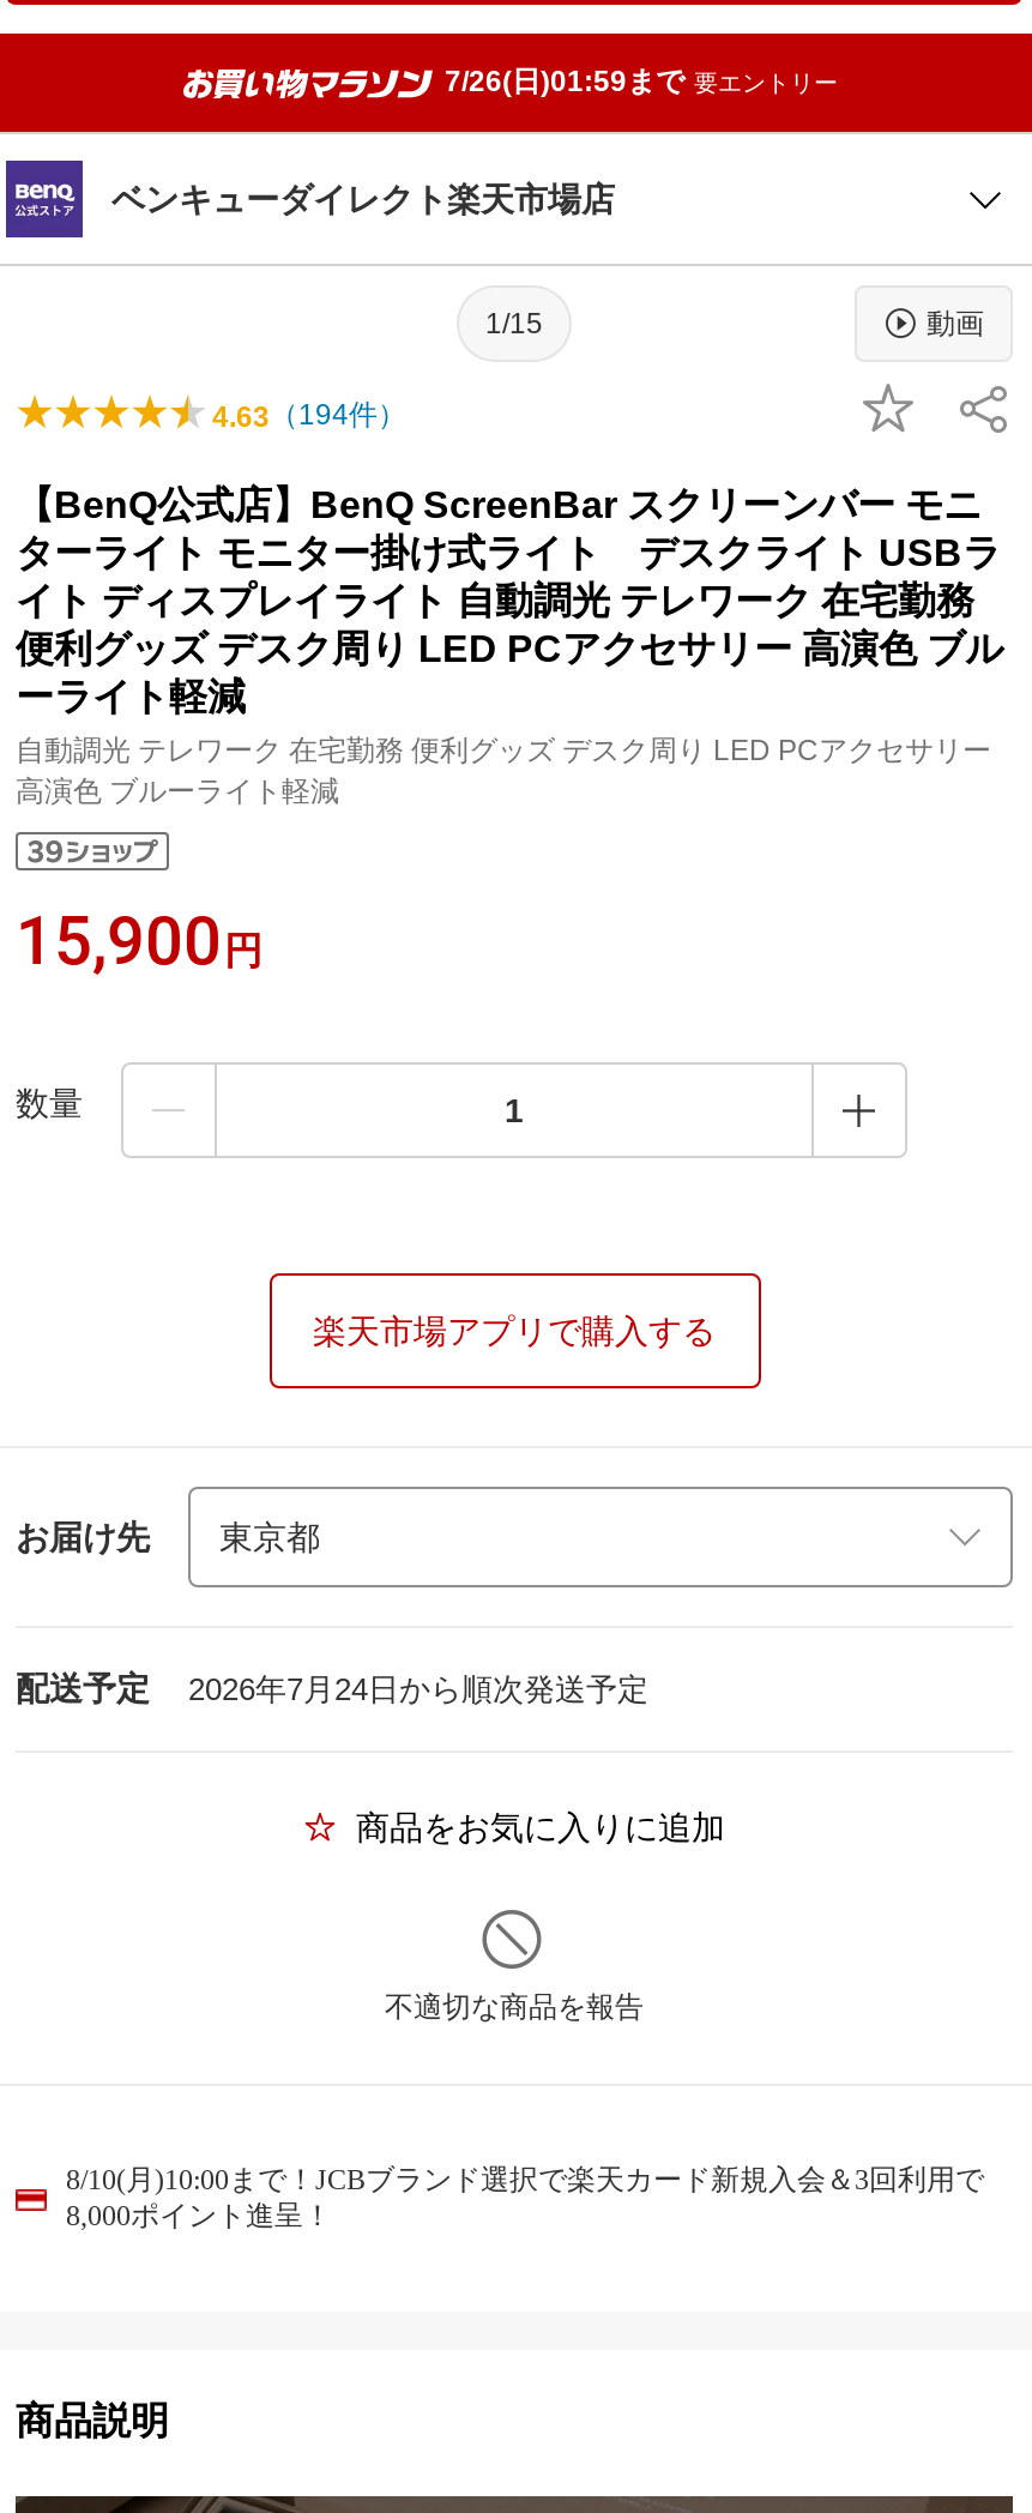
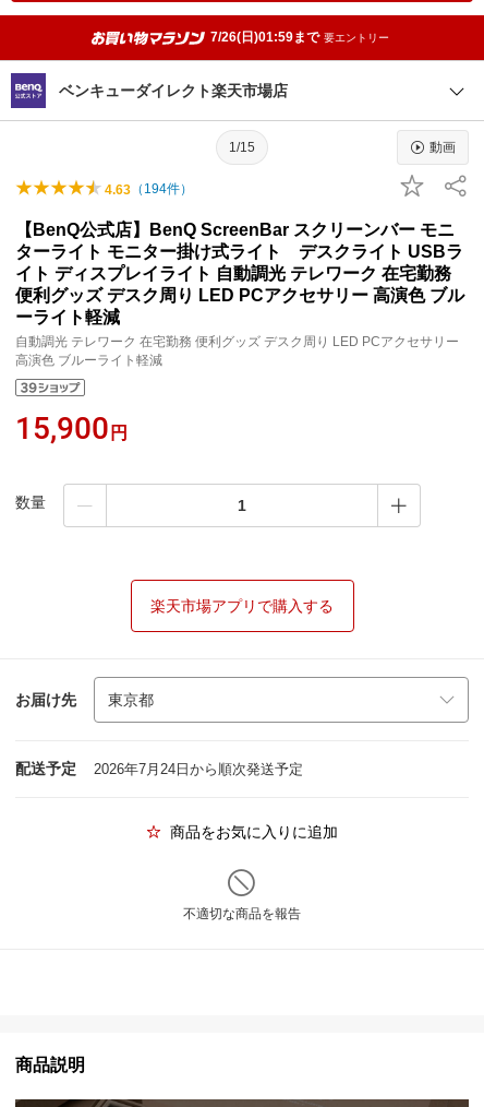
[66,2163,984,2232] 8/10(月)10:00まで！JCBブランド選択で楽天カード新規入会＆3回利用で | 8,000ポイント進呈！ -> none

